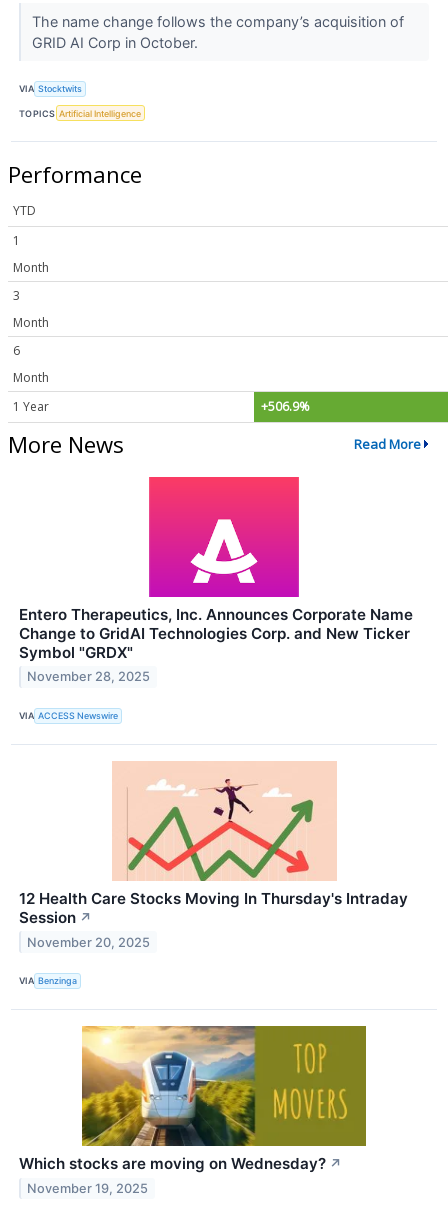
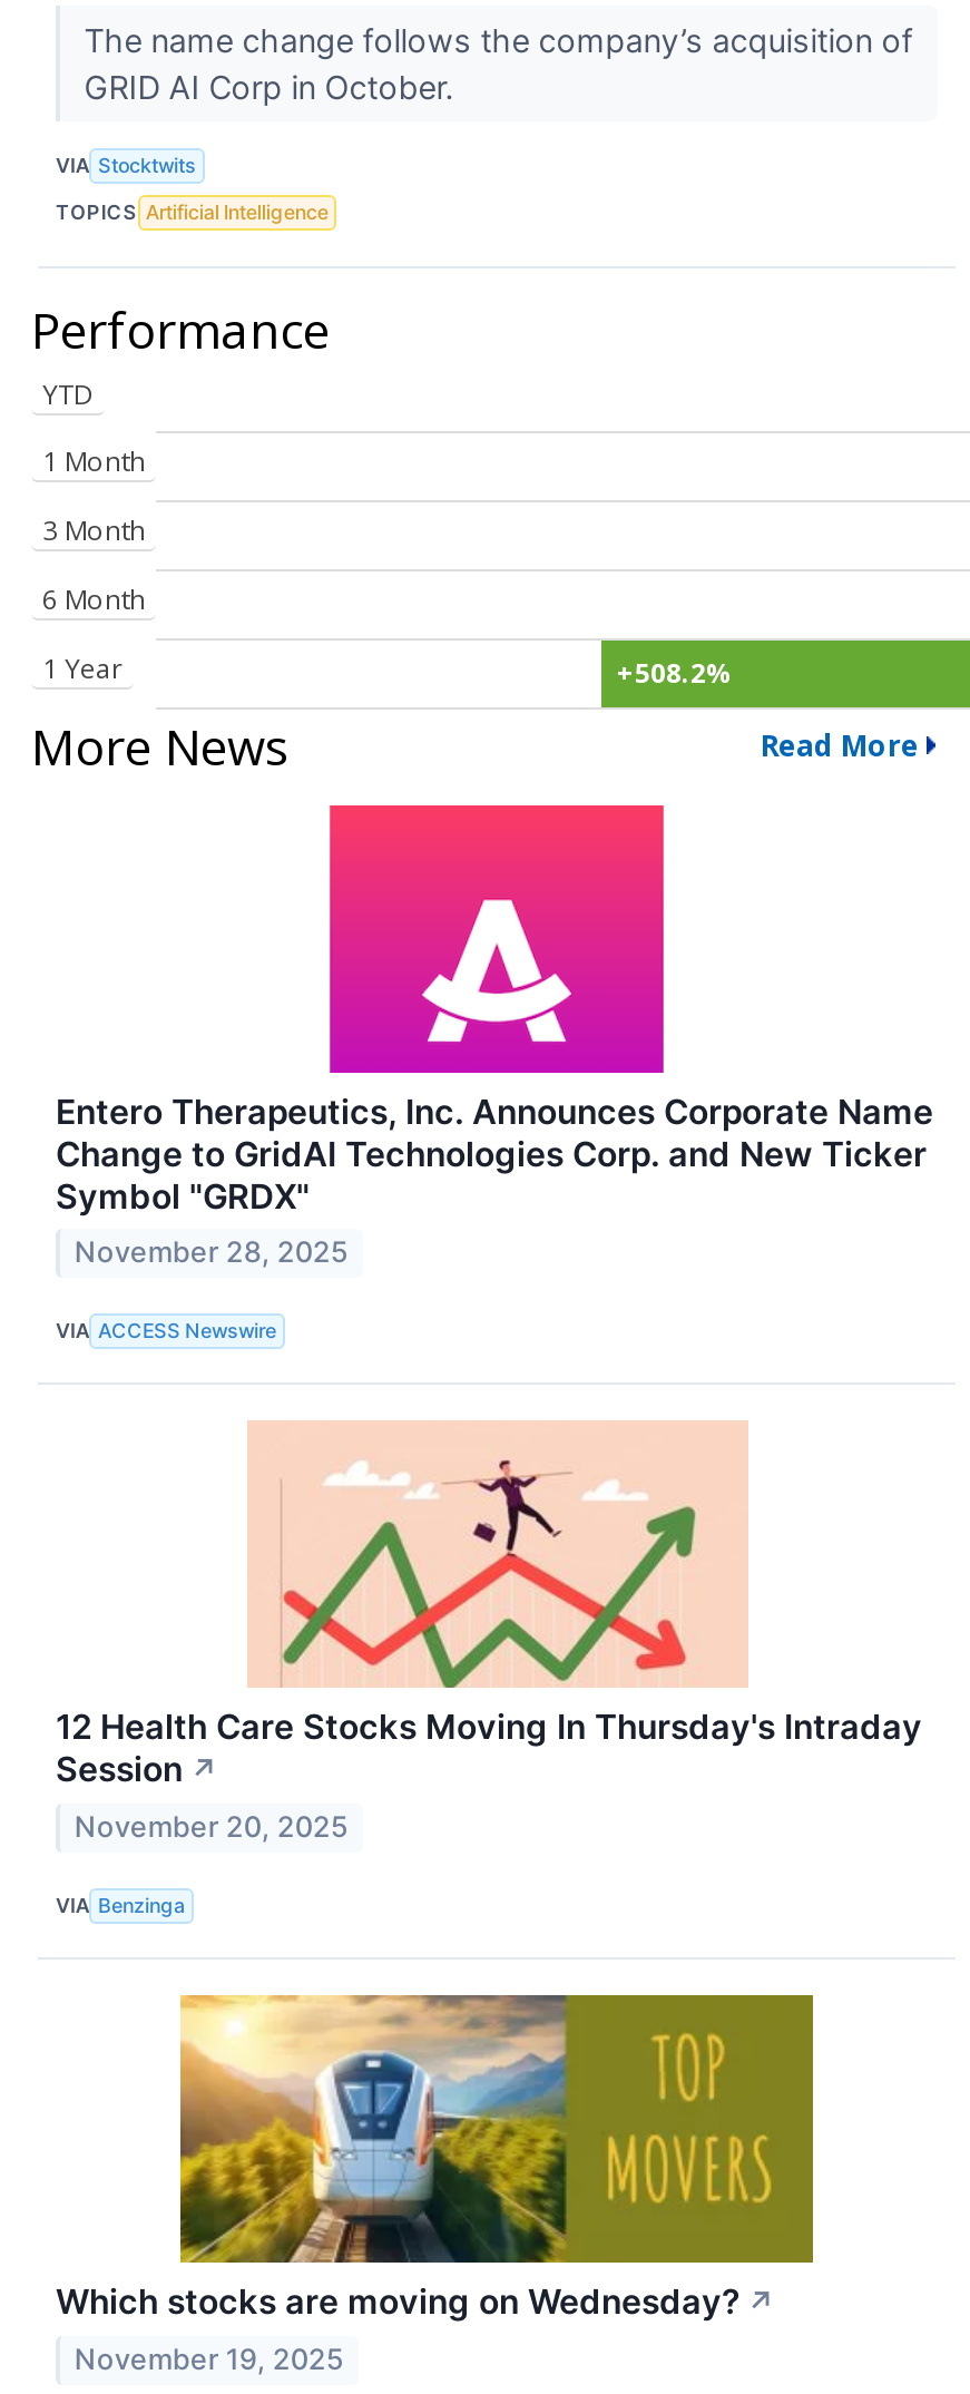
[261,398,310,415] +506.9% -> [617,653,733,691] +508.2%

